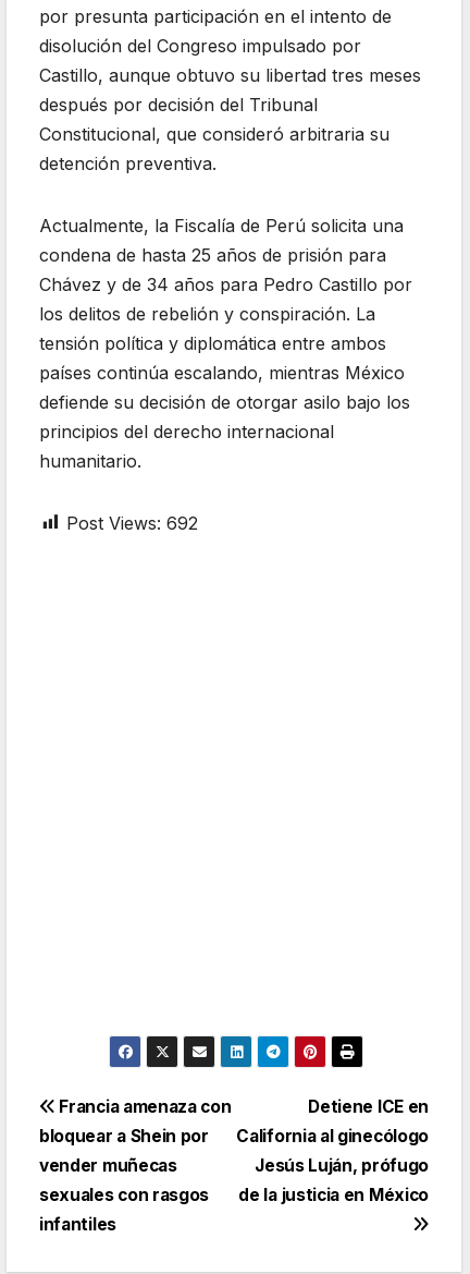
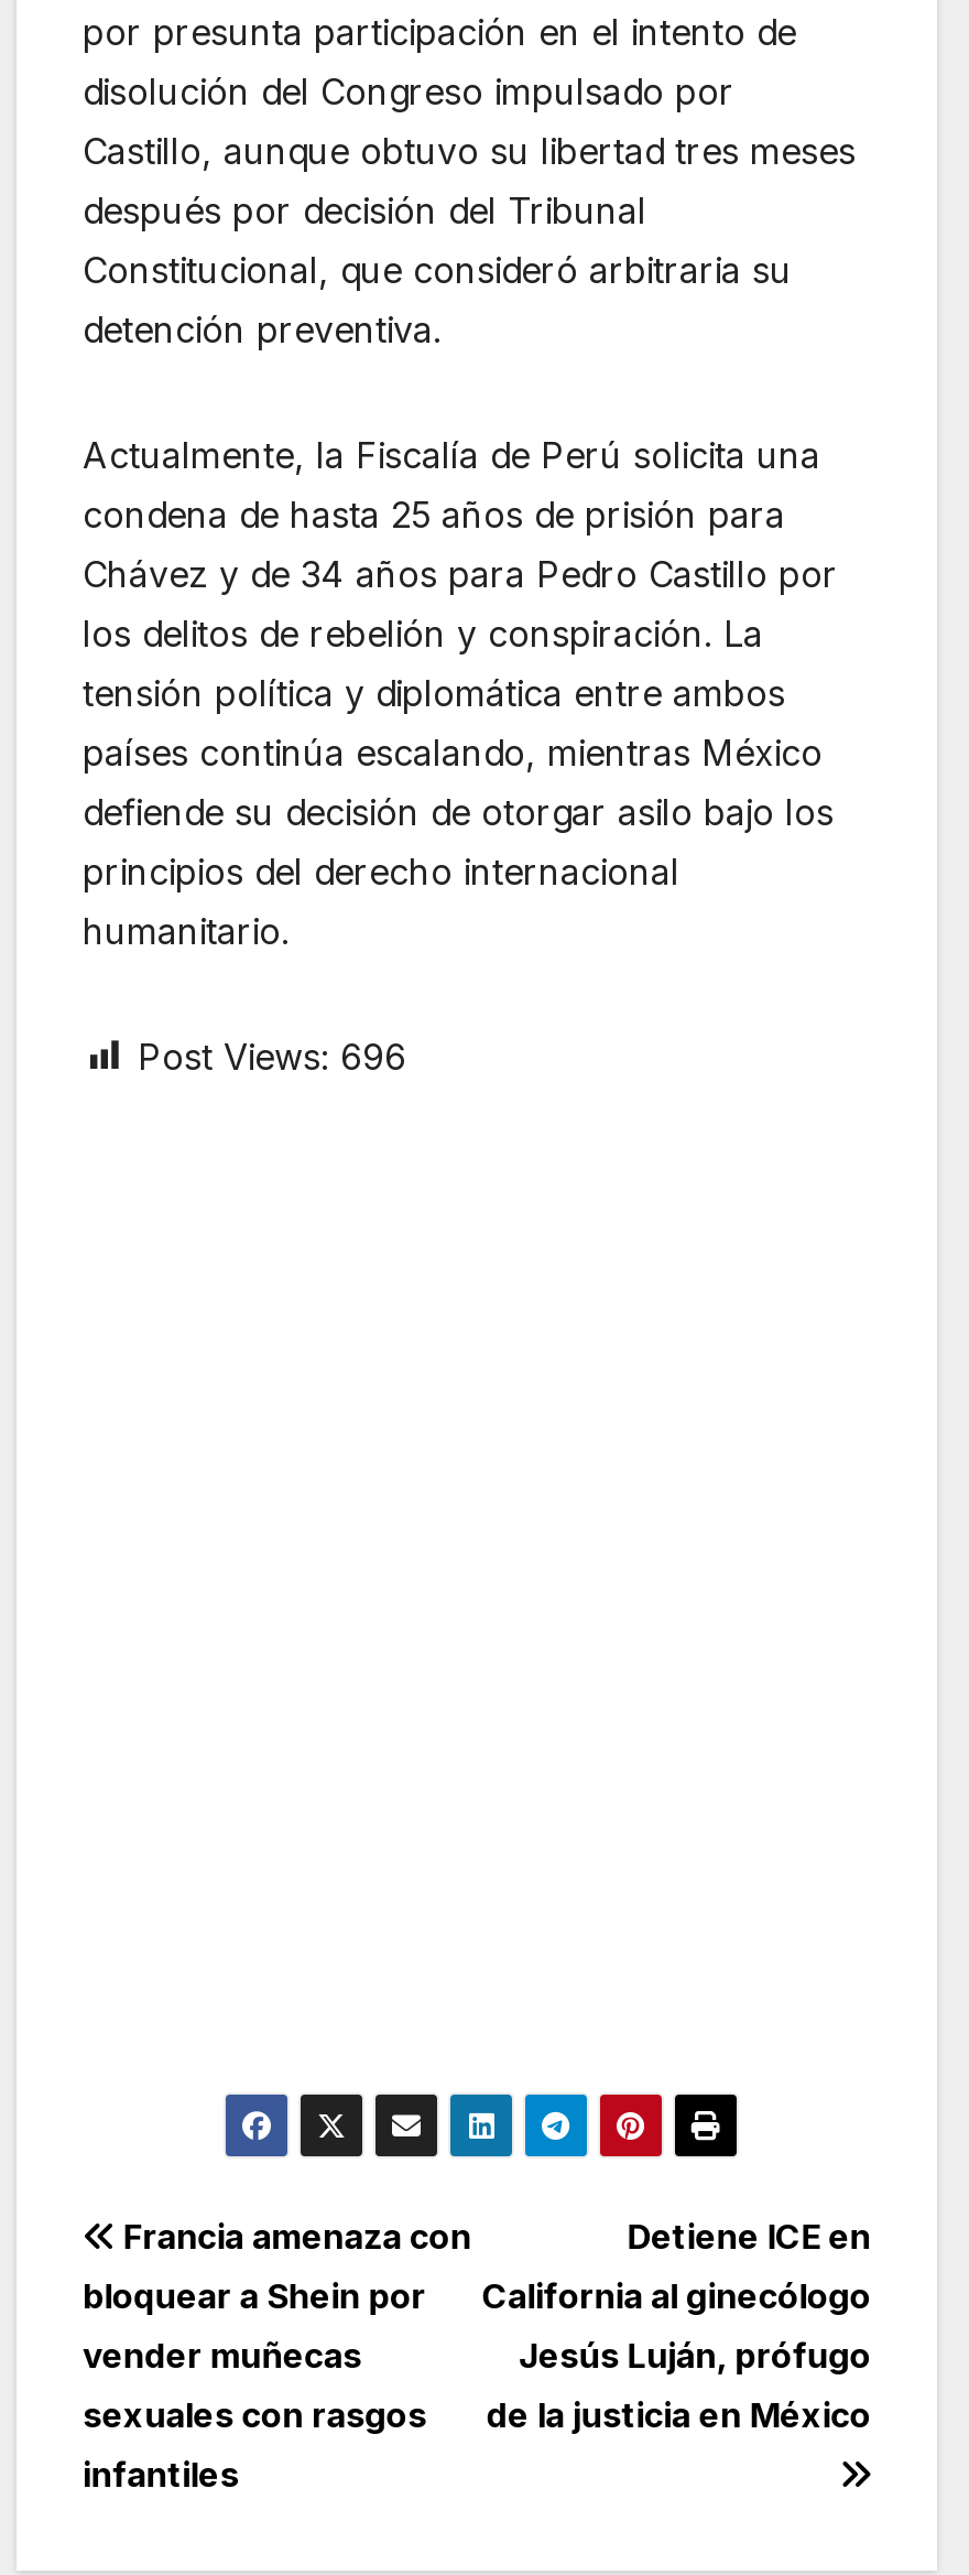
[66,512,198,534] Post Views: 692 -> [138,1034,406,1078] Post Views: 696

